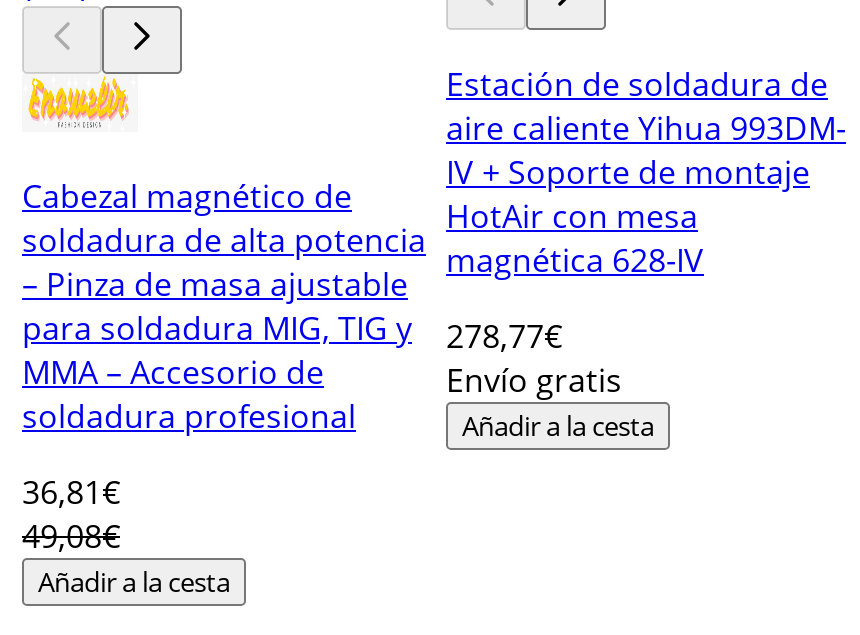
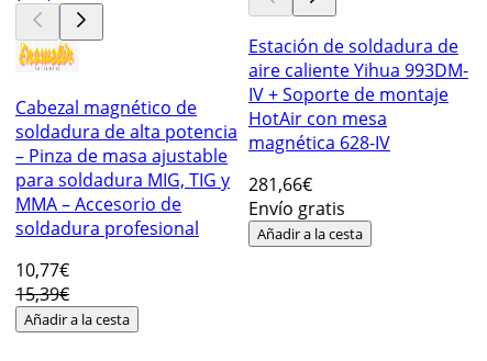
[22,306,562,358] para soldadura MIG, TIG y 278,77€ -> [15,168,312,196] para soldadura MIG, TIG y 281,66€
[22,470,120,514] 36,81€ -> [15,258,69,282] 10,77€
[22,514,120,558] 49,08€ -> [15,282,69,306] 15,39€

